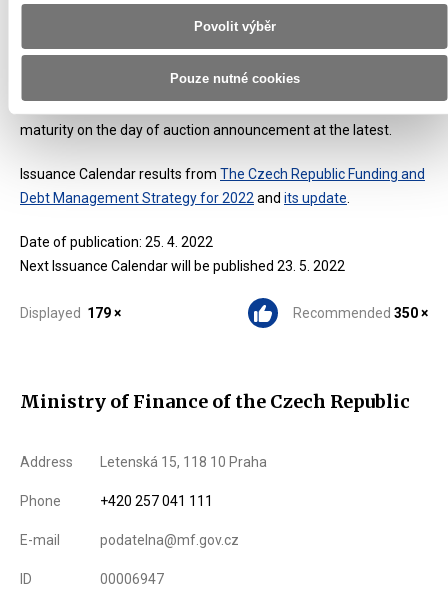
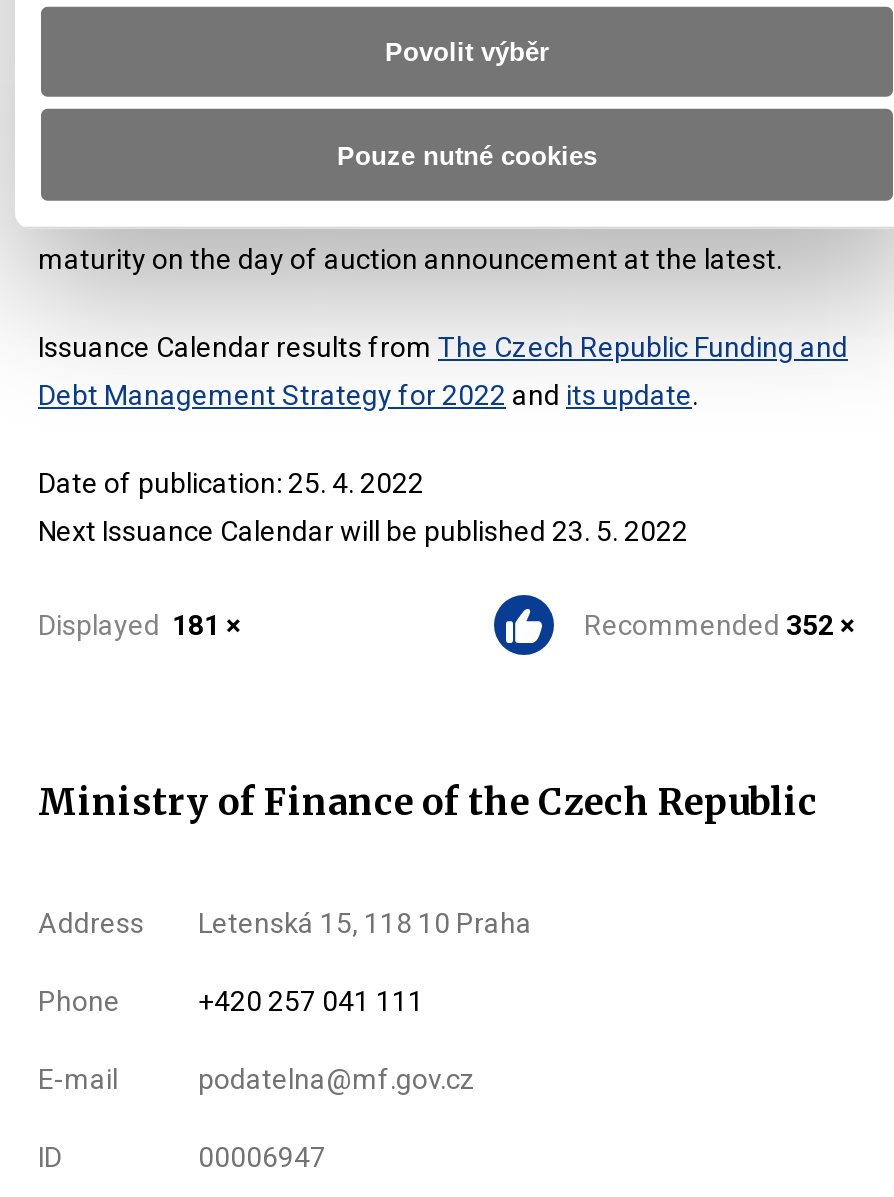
[20,305,121,321] Displayed 179 × -> [38,610,240,642] Displayed 181 ×
[293,305,428,321] Recommended 350 × -> [584,610,854,642] Recommended 352 ×

